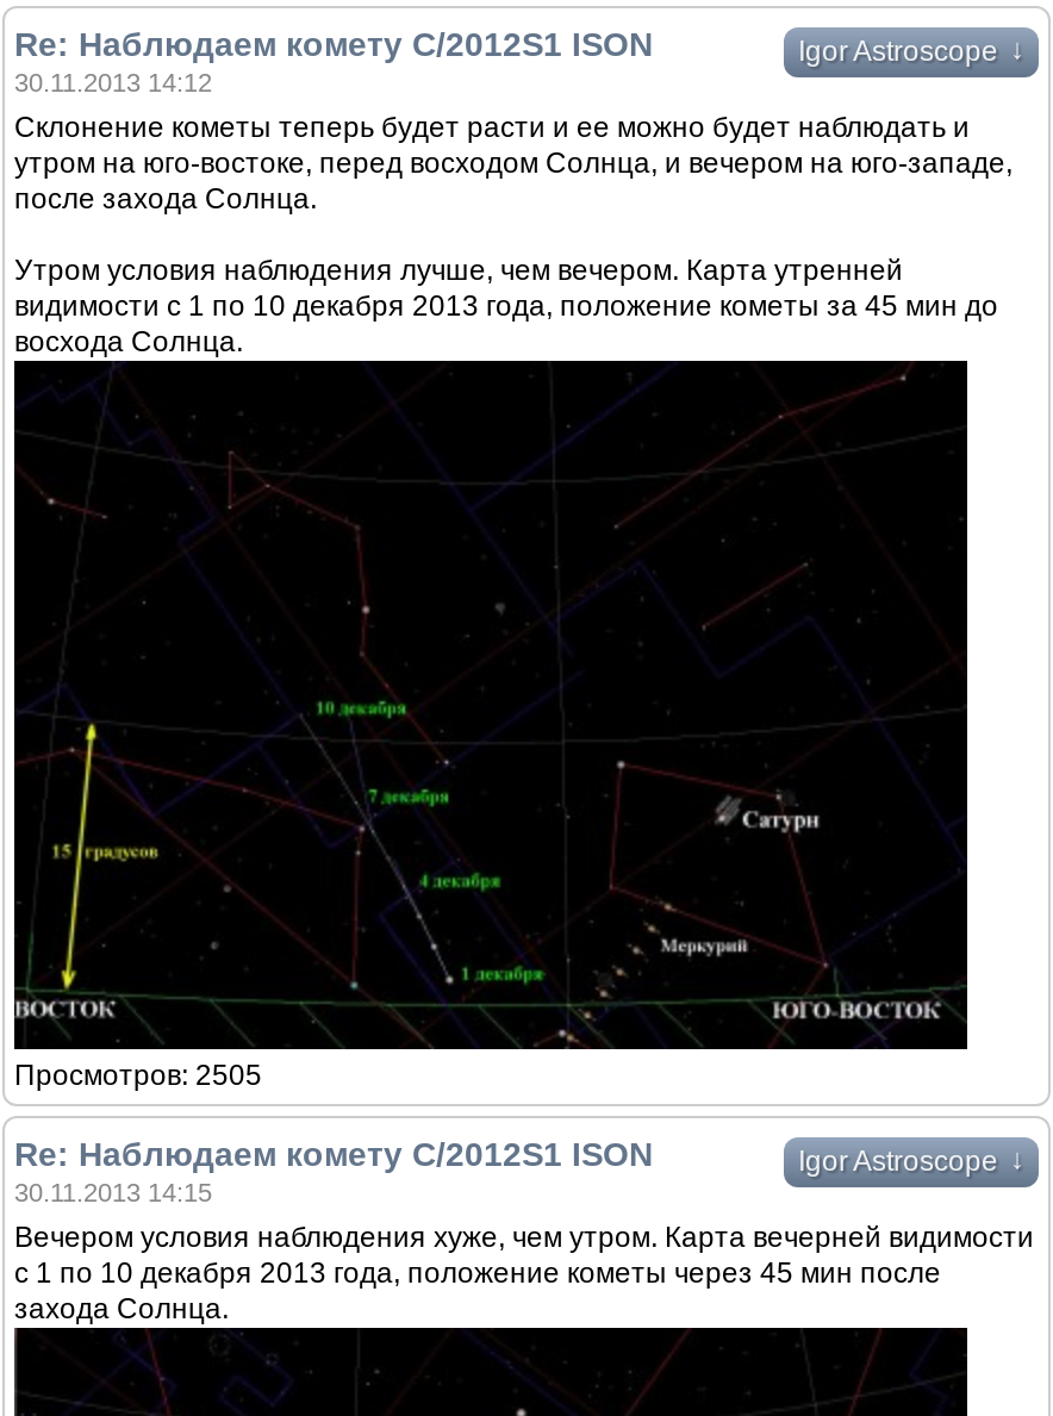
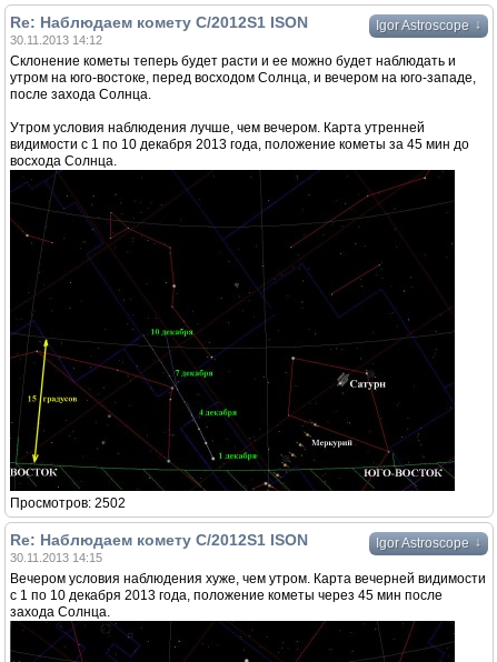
[14,1059,262,1092] Просмотров: 2505 -> [10,495,126,511] Просмотров: 2502

